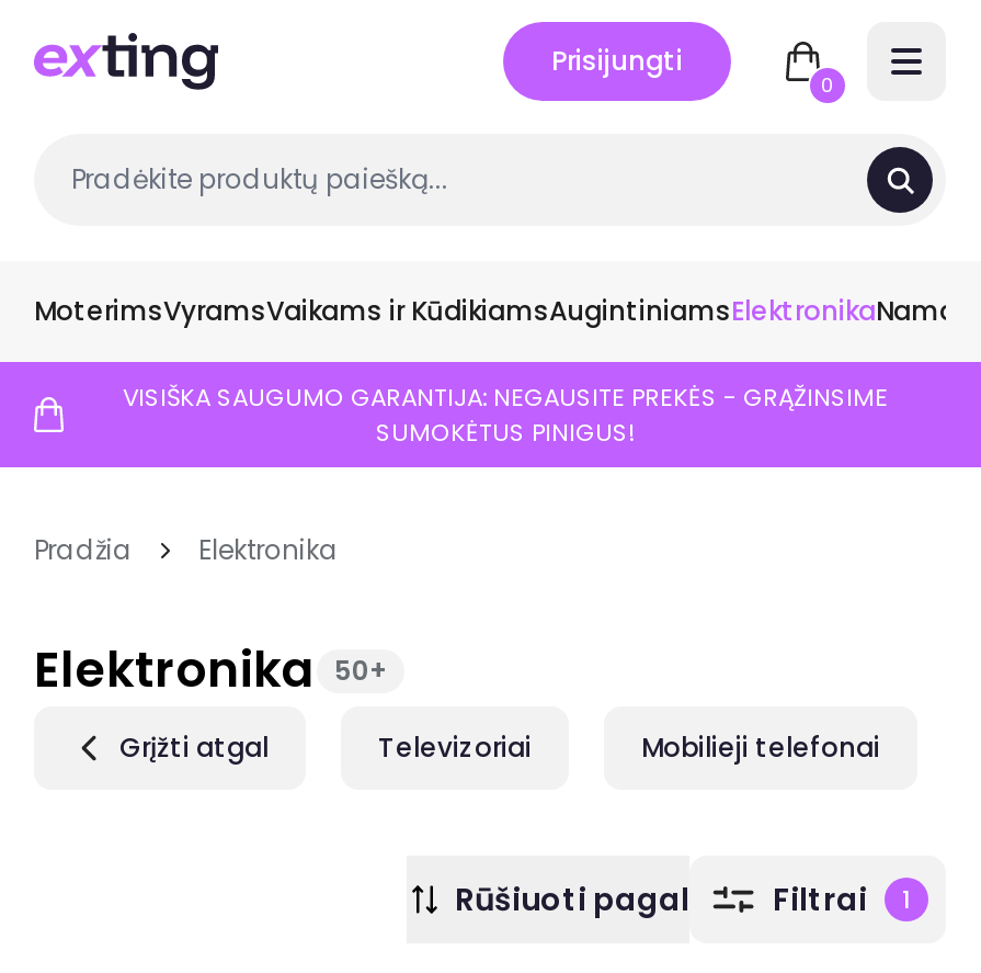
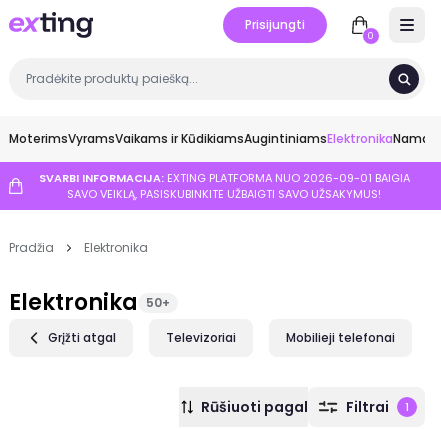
[123,380,888,450] VISIŠKA SAUGUMO GARANTIJA: NEGAUSITE PREKĖS - GRĄŽINSIME | SUMOKĖTUS PINIGUS! -> [38,170,409,202] SVARBI INFORMACIJA: EXTING PLATFORMA NUO 2026-09-01 BAIGIA | SAVO VEIKLĄ, PASISKUBINKITE UŽBAIGTI SAVO UŽSAKYMUS!

